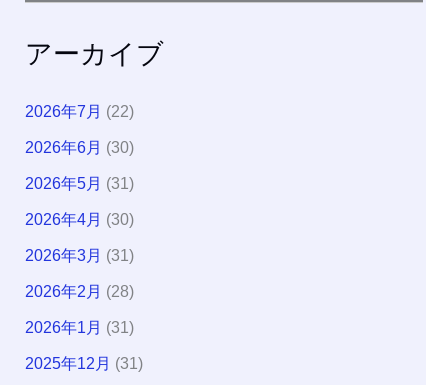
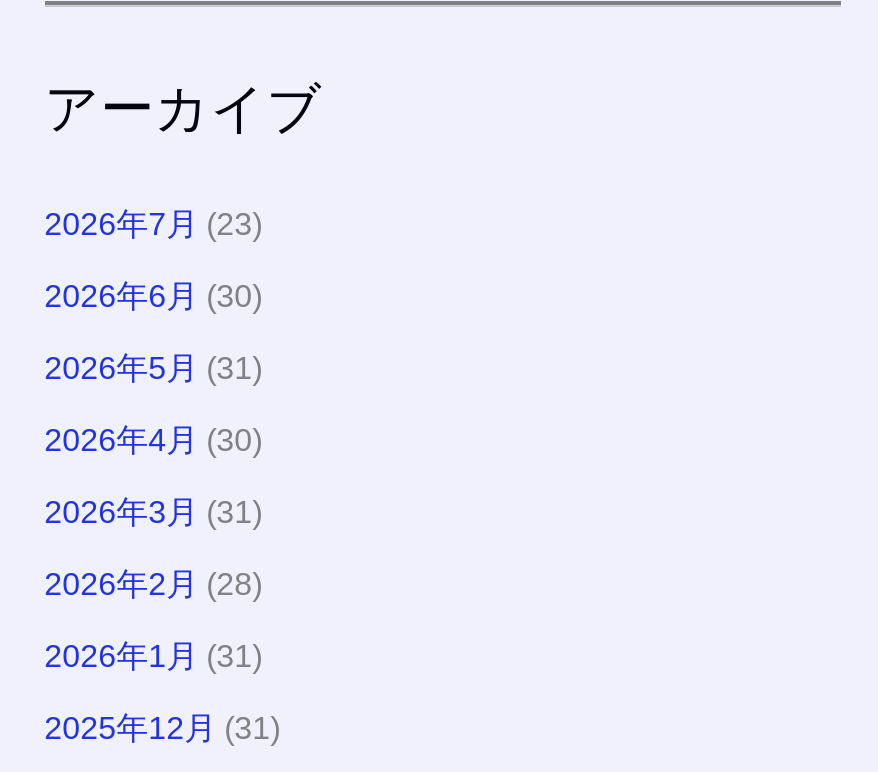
[25,103,134,120] 2026年7月(22) -> [44,206,262,240] 2026年7月(23)

